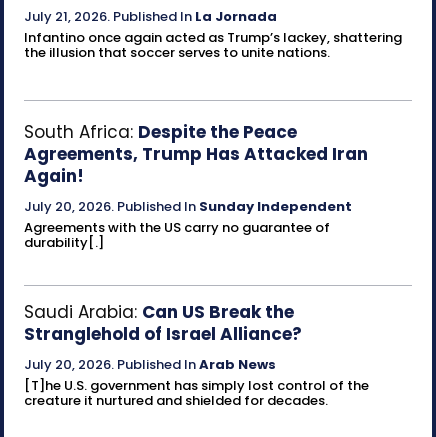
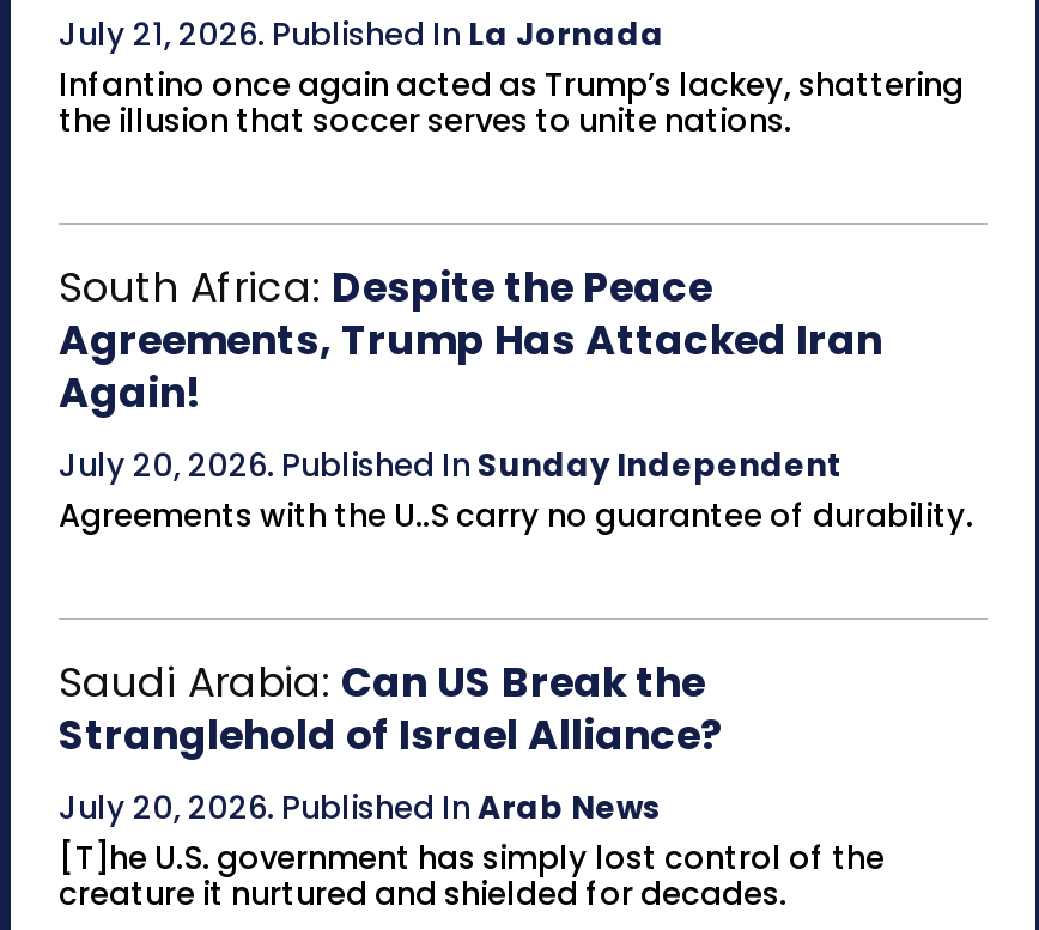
[24,218,330,252] Agreements with the US carry no guarantee of | durability[.] -> [59,492,973,538] Agreements with the U..S carry no guarantee of durability.

